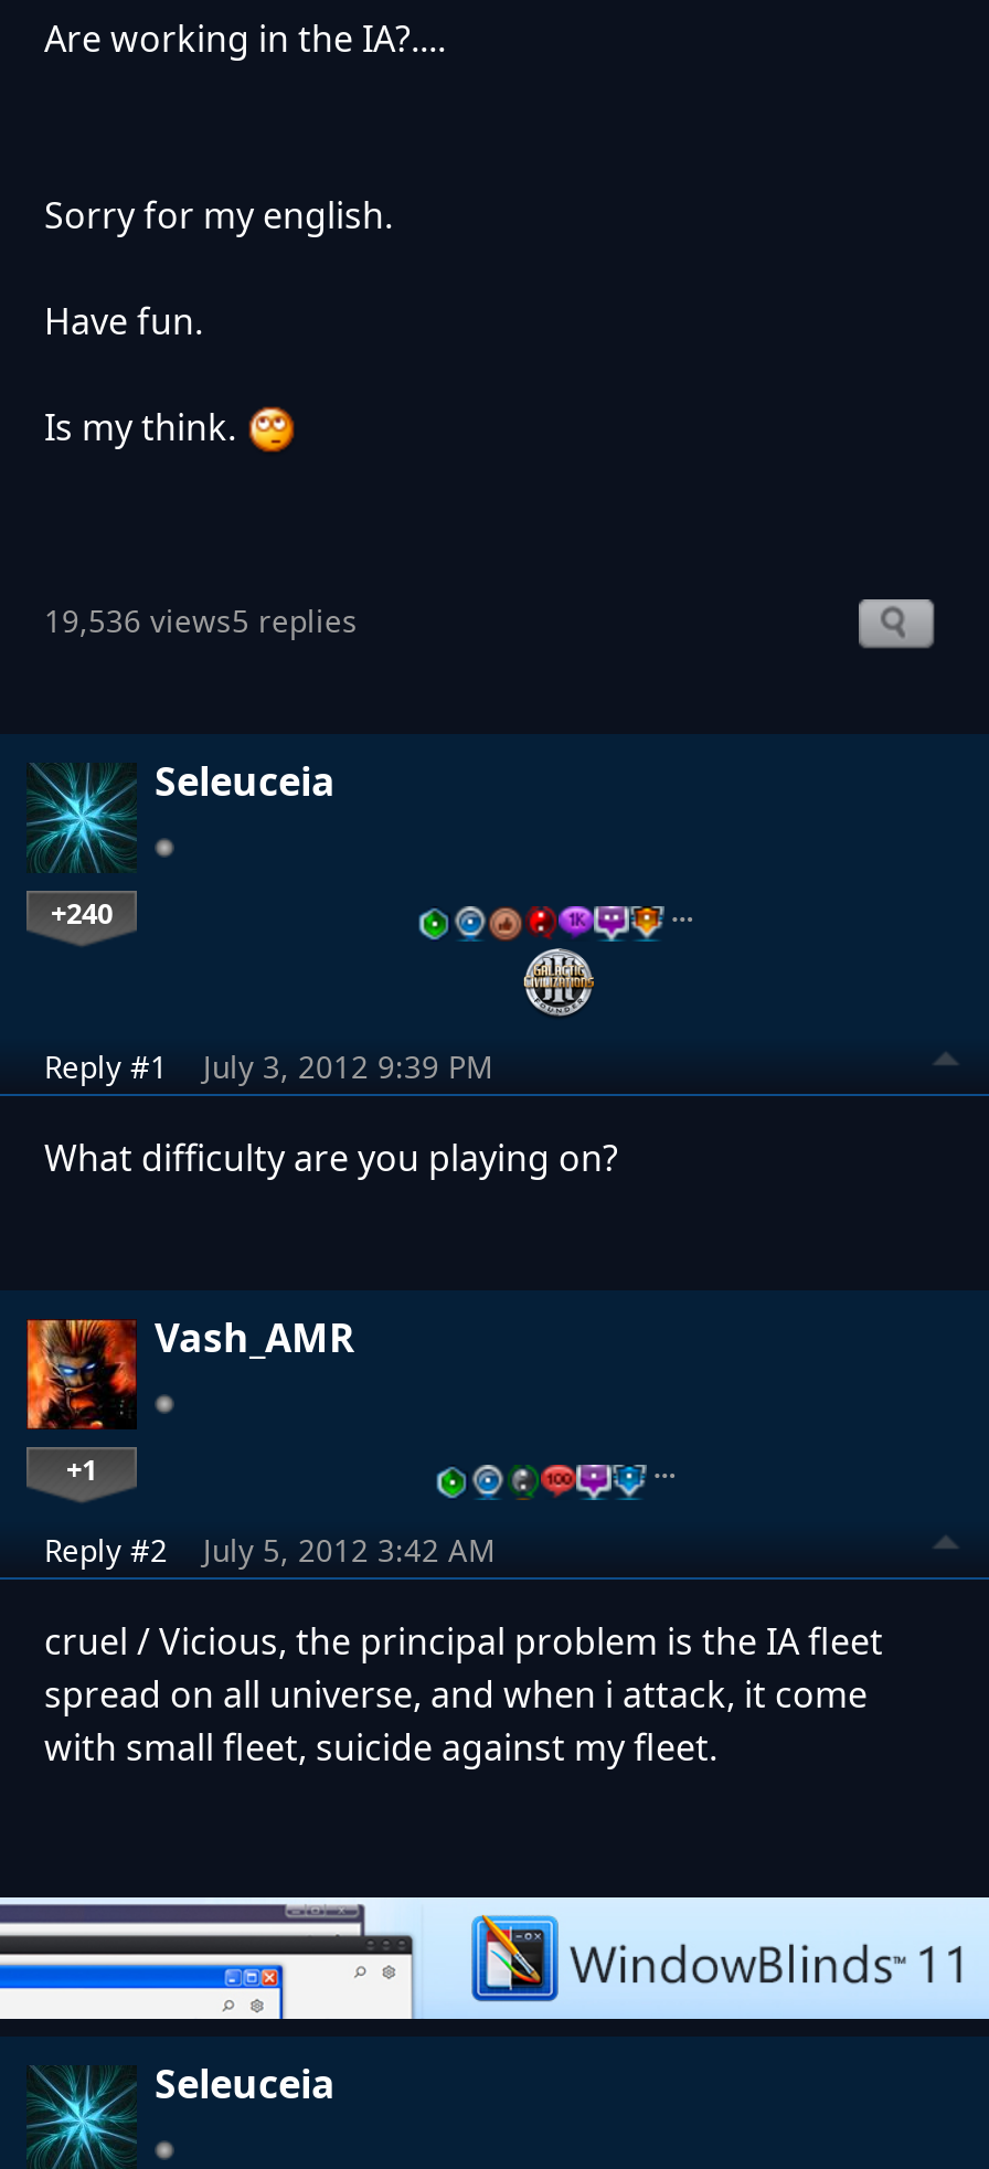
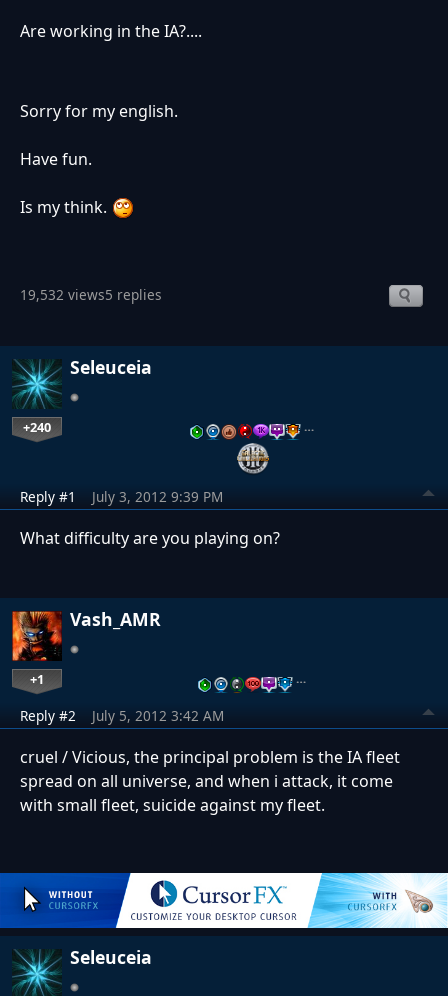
[44,600,358,642] 19,536 views5 replies -> [20,285,162,304] 19,532 views5 replies
[7,1895,982,2021] [image] -> [3,872,445,929] [image]

